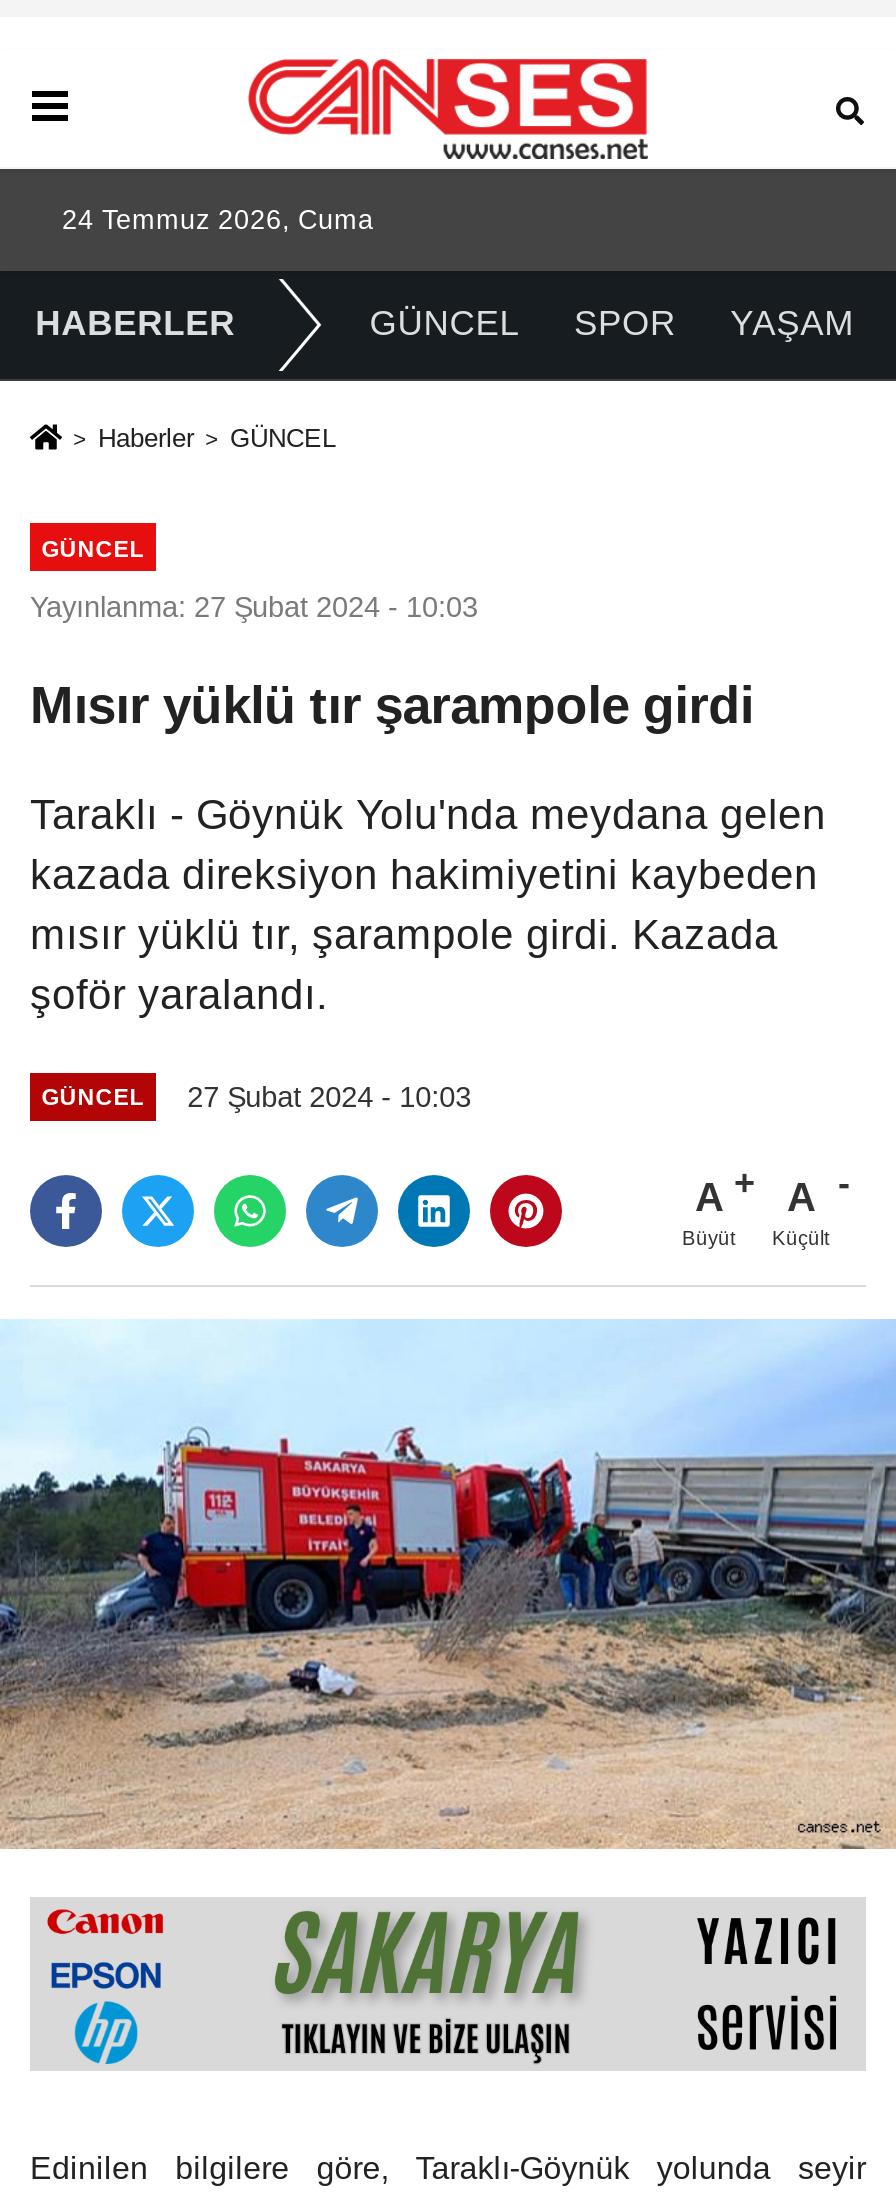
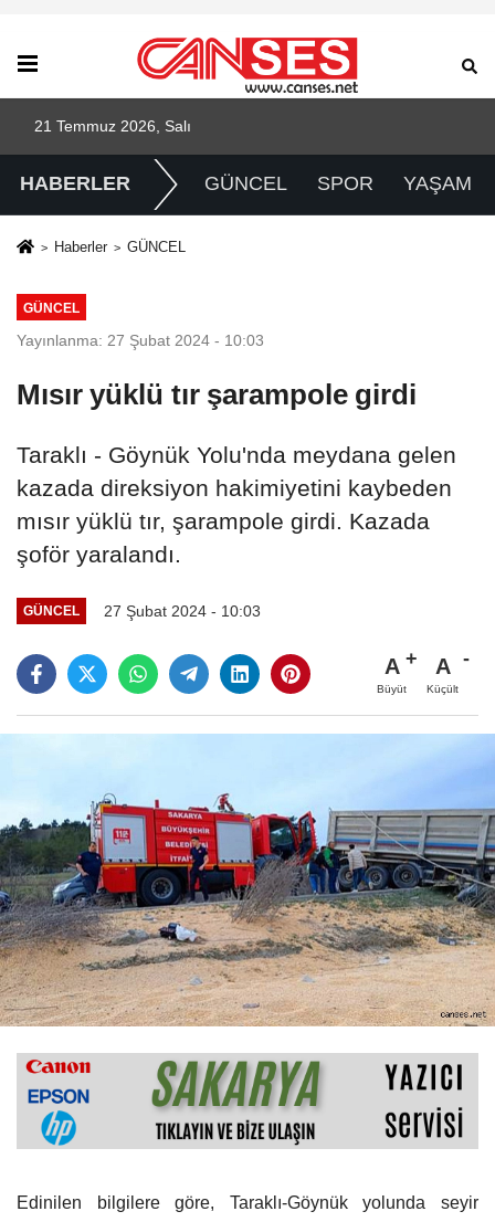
[62,205,374,235] 24 Temmuz 2026, Cuma -> [34,118,191,135] 21 Temmuz 2026, Salı

